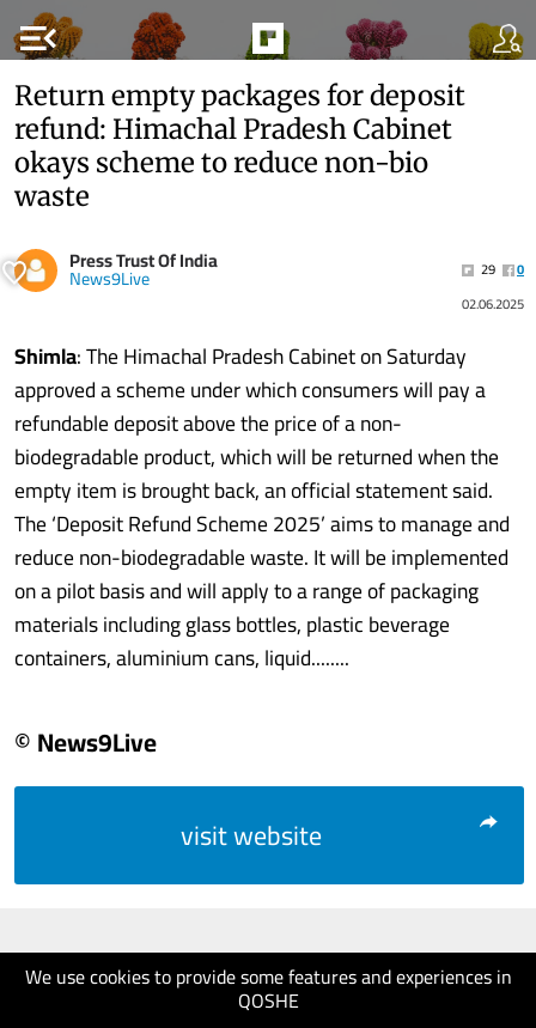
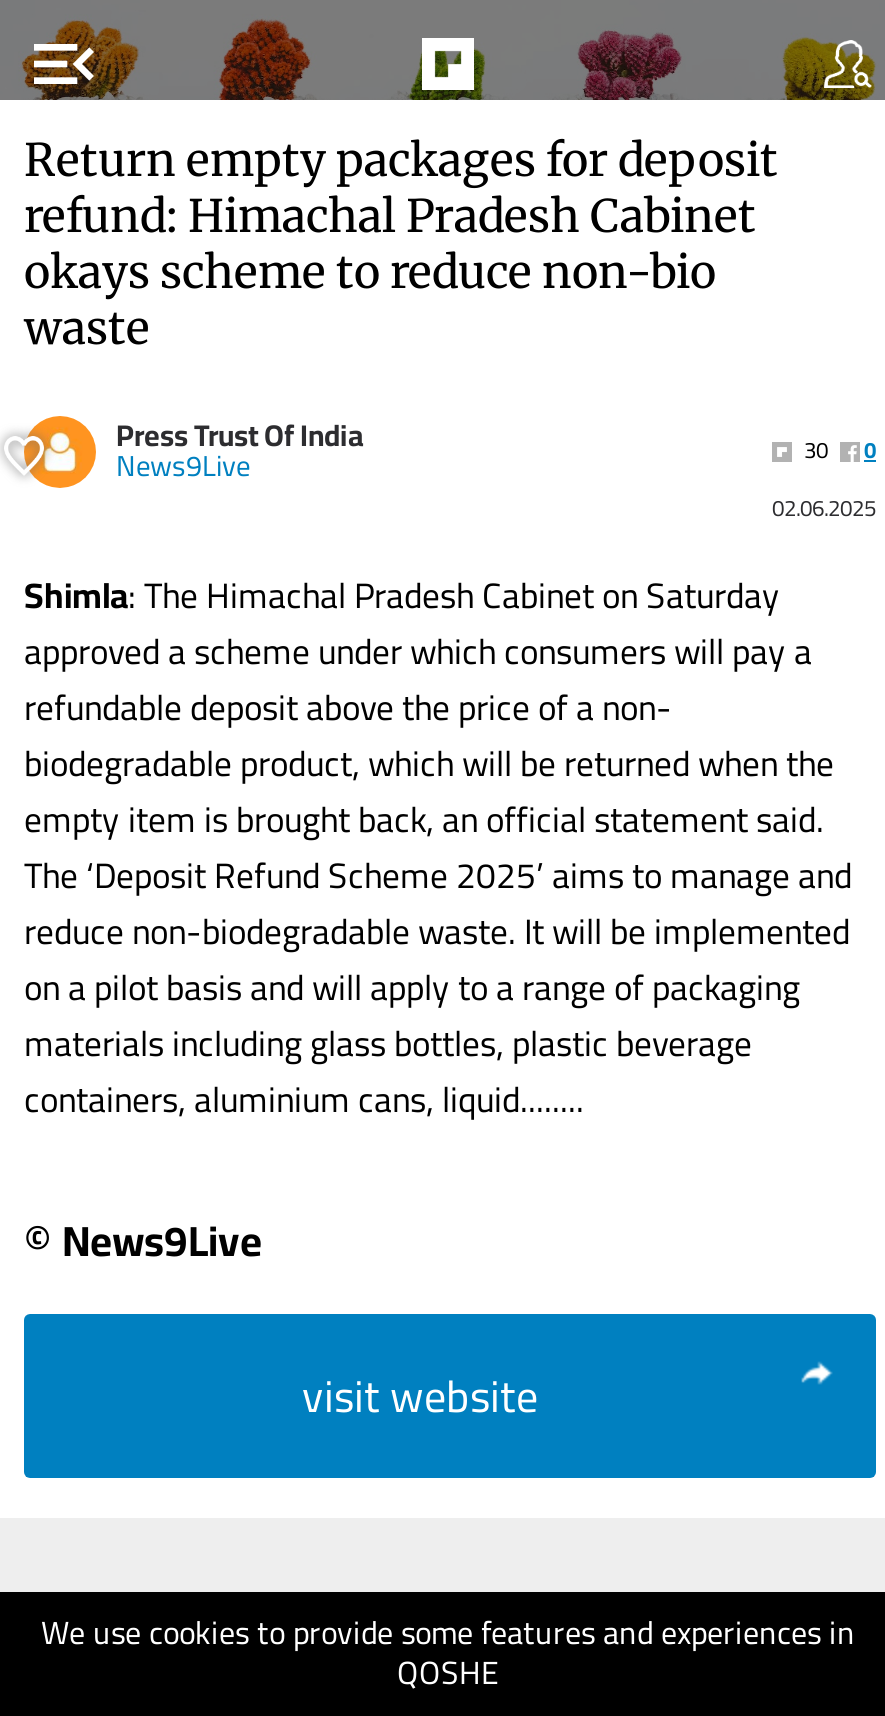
[481,256,524,281] 29 0 -> [804,428,876,470] 30 0

